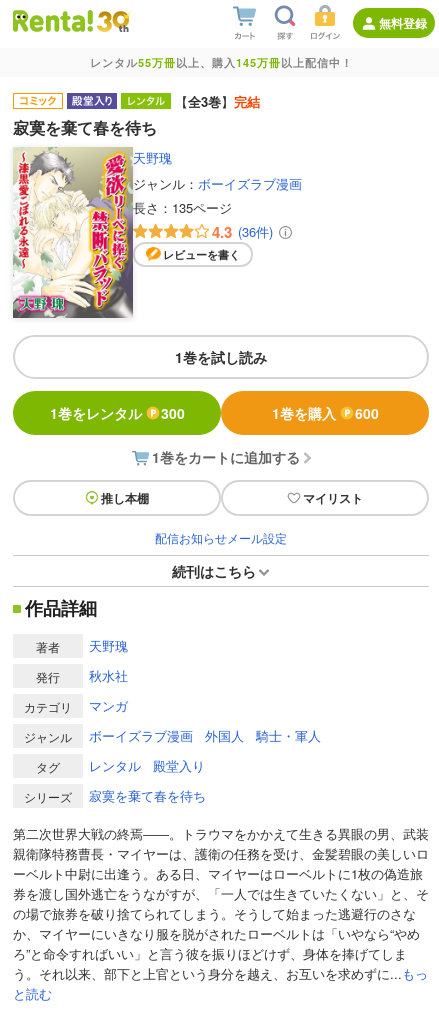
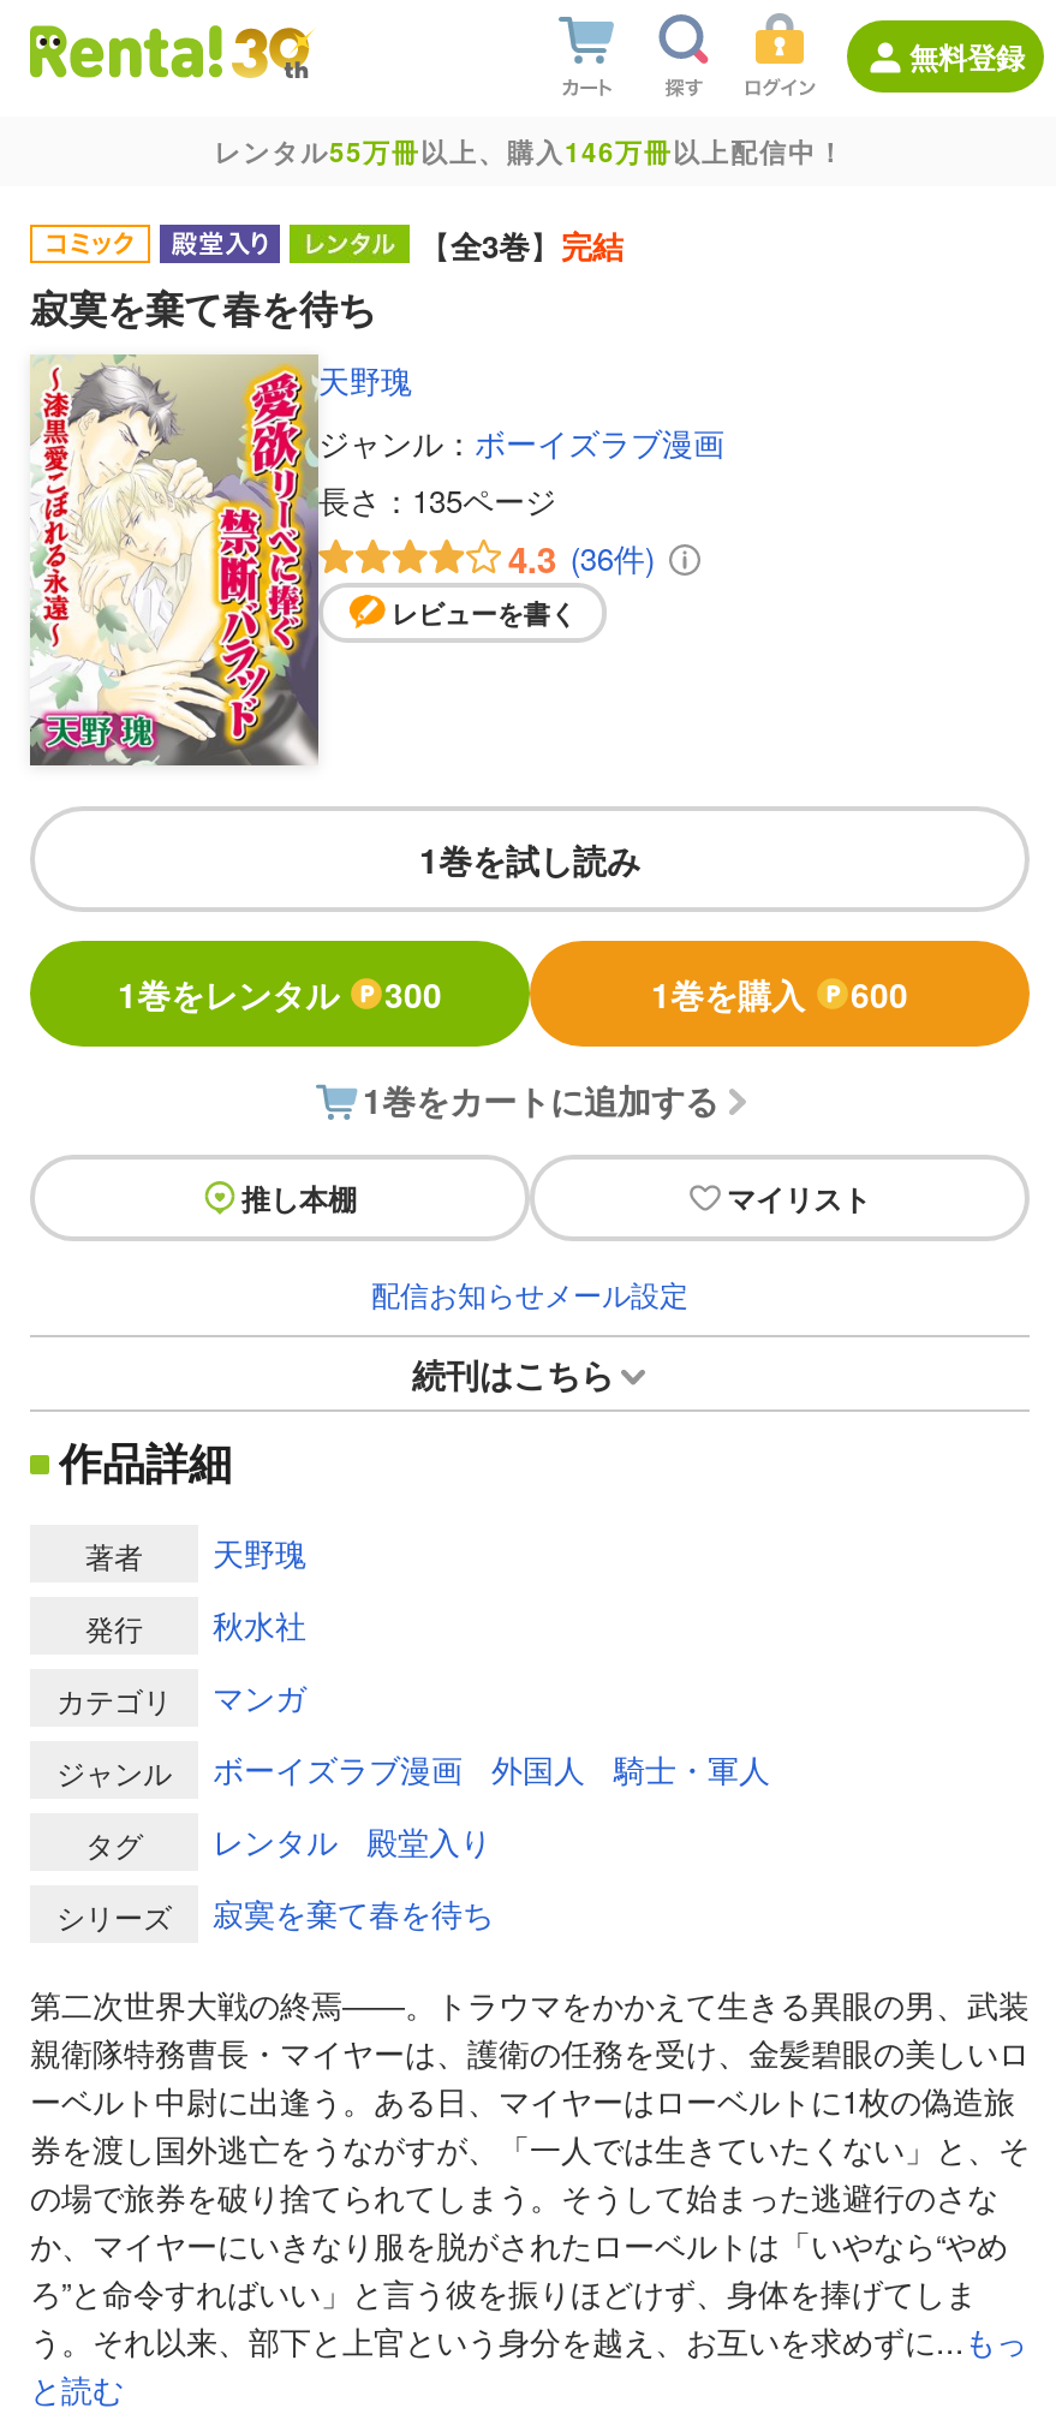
[89,55,352,70] レンタル55万冊以上、購入145万冊以上配信中！ -> [214,133,846,169] レンタル55万冊以上、購入146万冊以上配信中！

